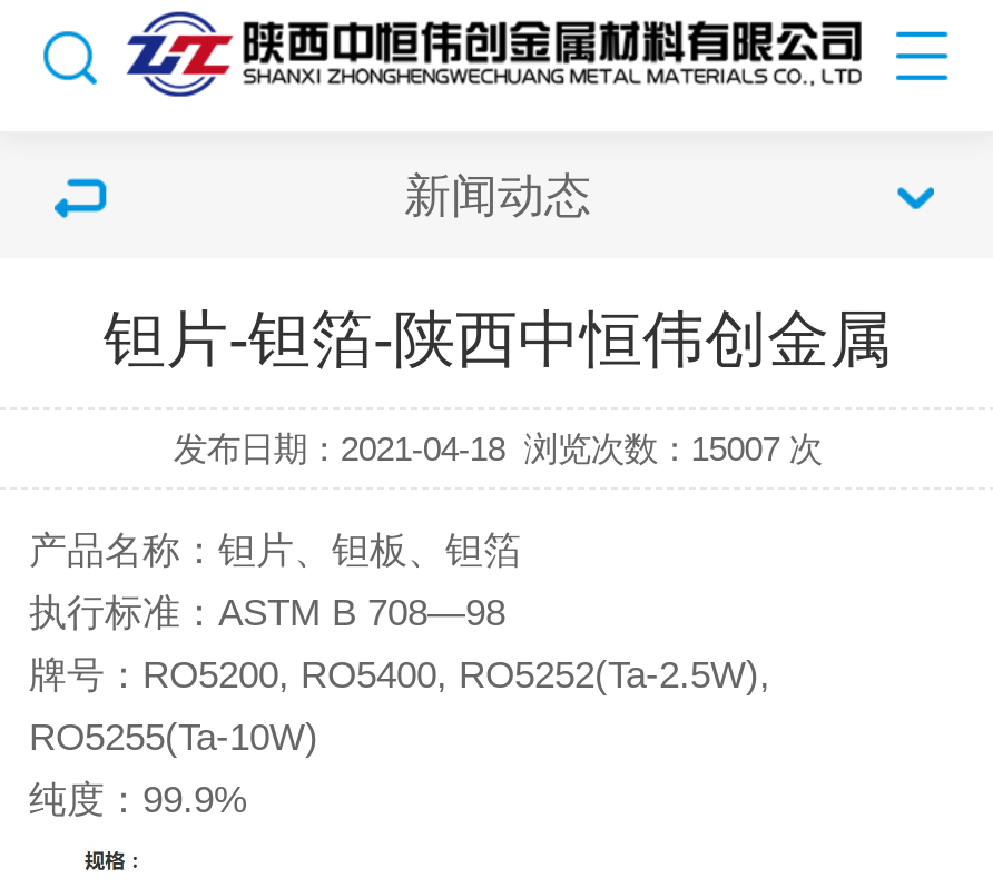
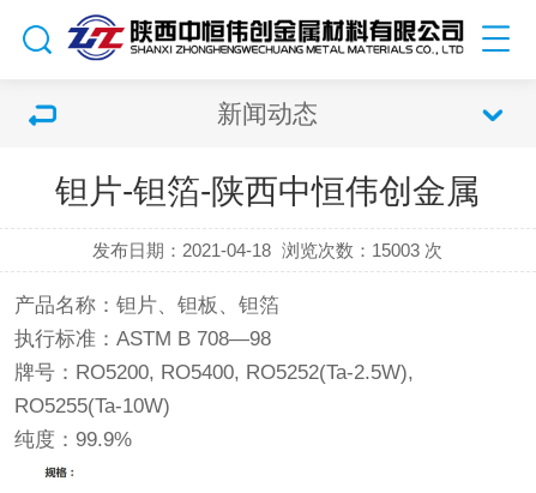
[173,430,822,467] 发布日期：2021-04-18 浏览次数：15007 次 -> [93,240,442,260] 发布日期：2021-04-18 浏览次数：15003 次

